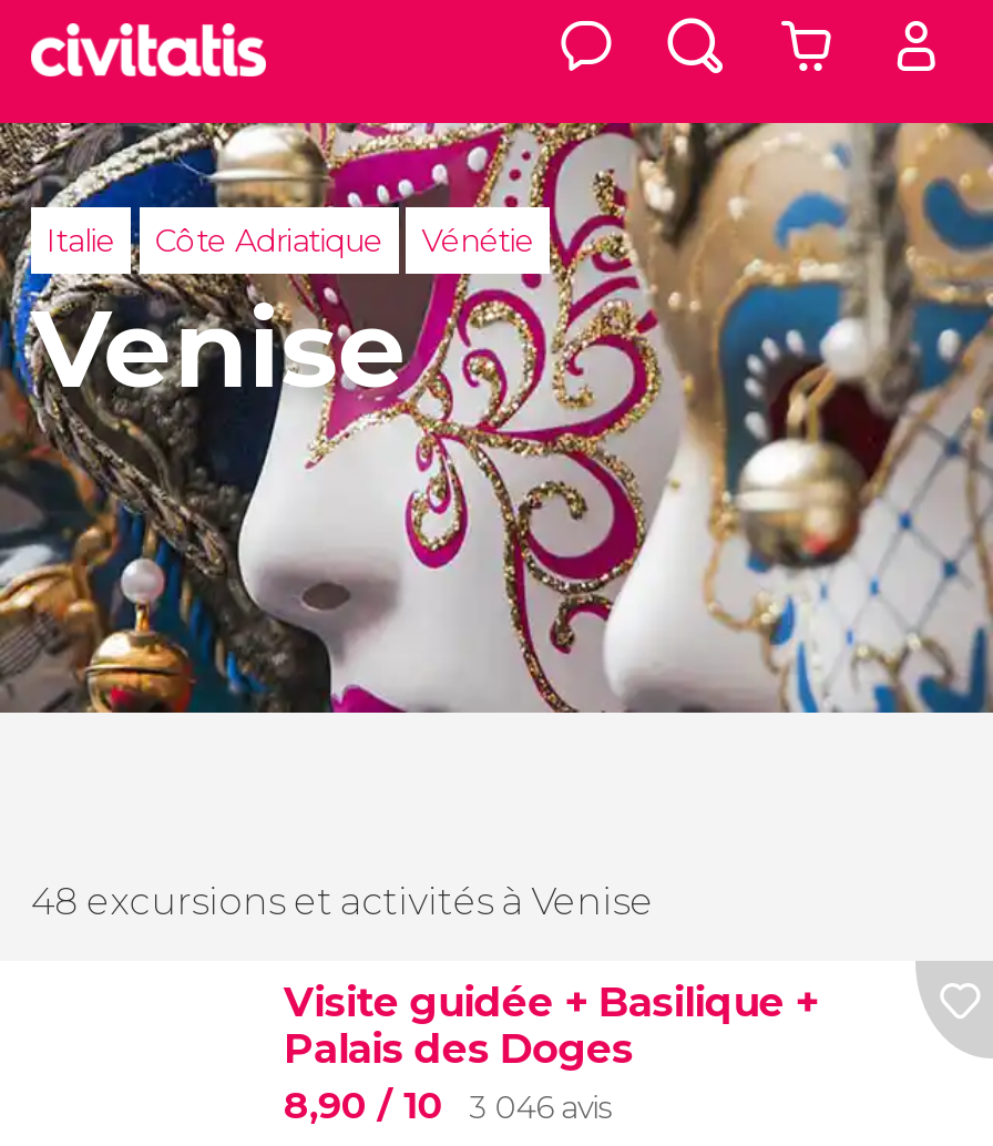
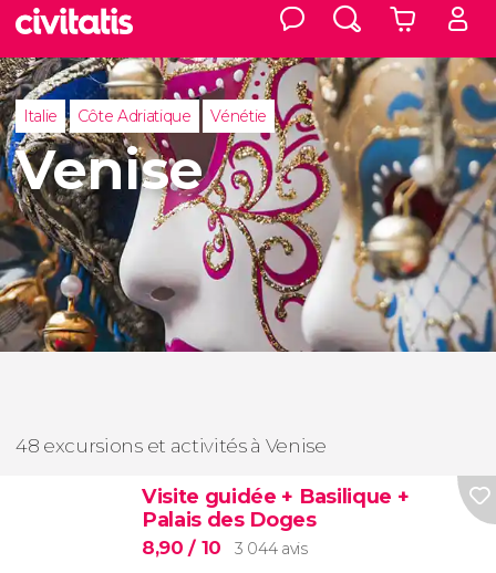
[284,1084,613,1128] 8,90 / 10 3 046 avis -> [142,537,307,559] 8,90 / 10 3 044 avis

